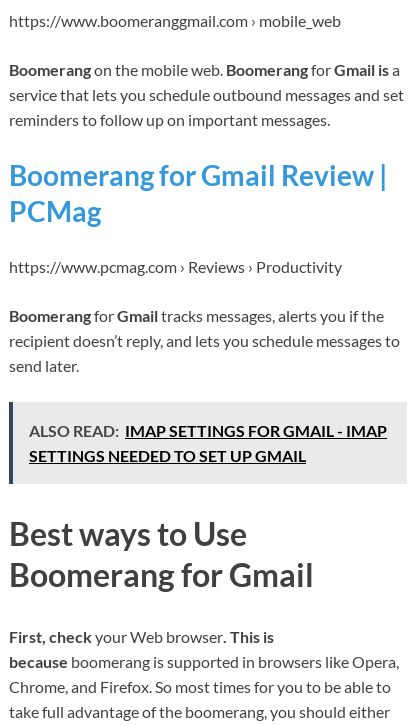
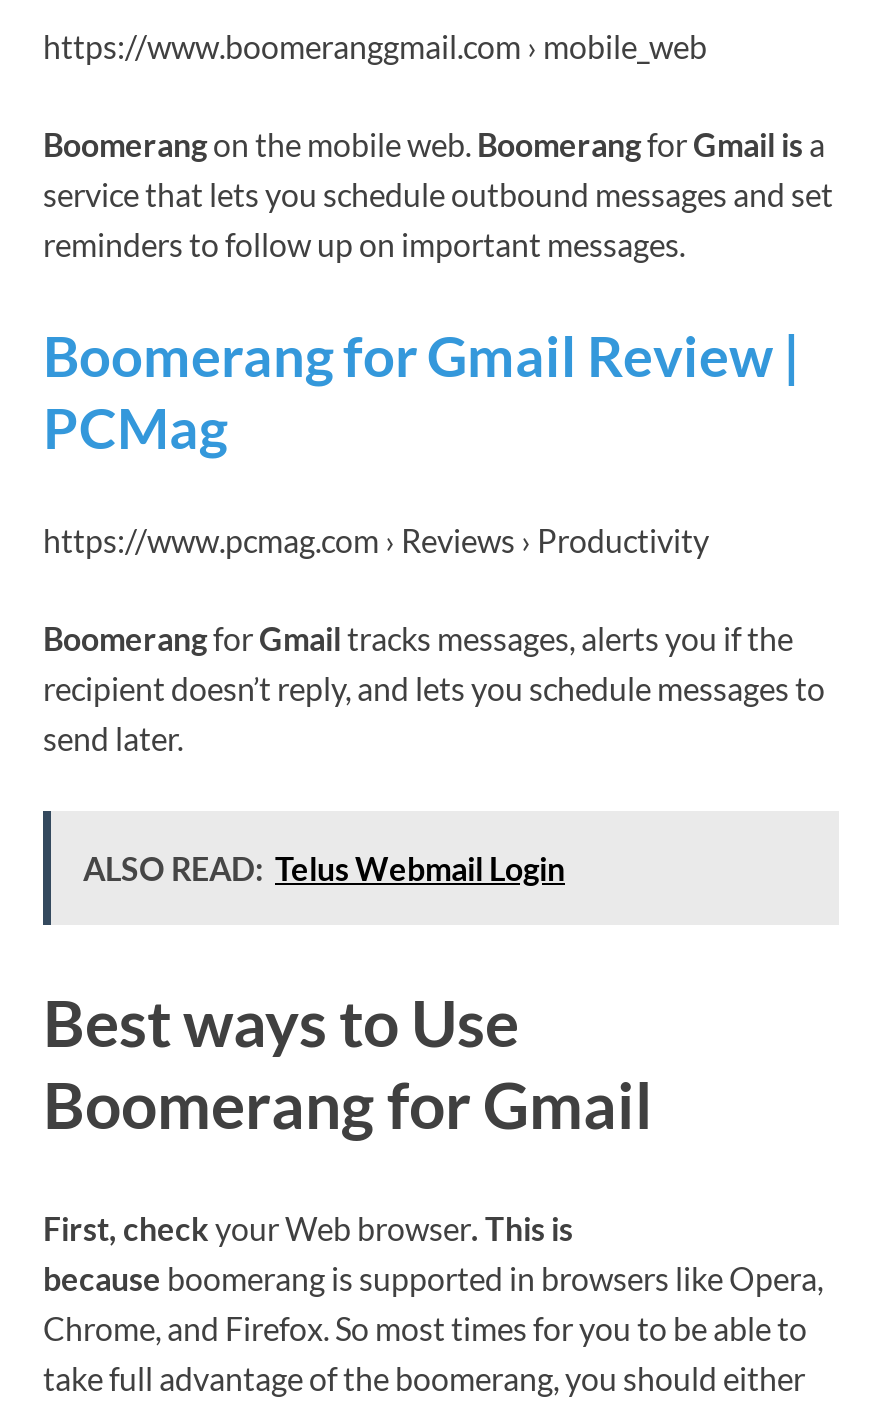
[29,421,387,465] ALSO READ: IMAP SETTINGS FOR GMAIL - IMAP | SETTINGS NEEDED TO SET UP GMAIL -> [83,848,565,886] ALSO READ: Telus Webmail Login

